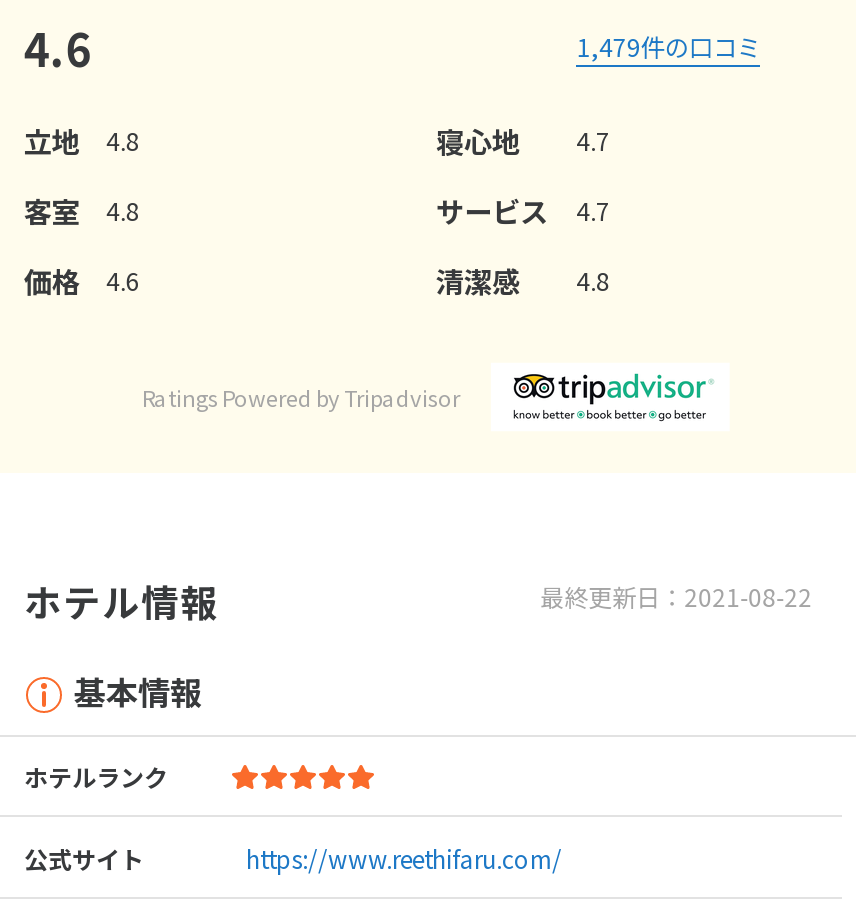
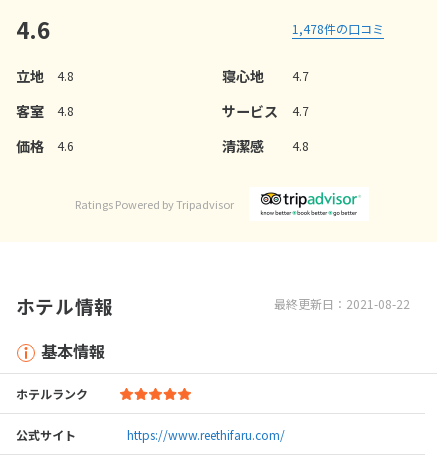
[577,30,761,66] 1,479件の口コミ -> [292,20,384,38] 1,478件の口コミ

